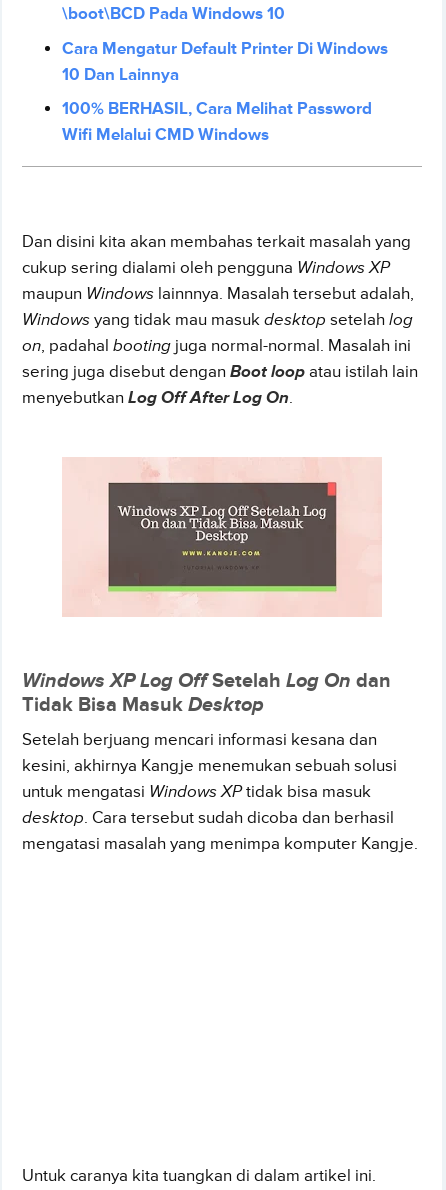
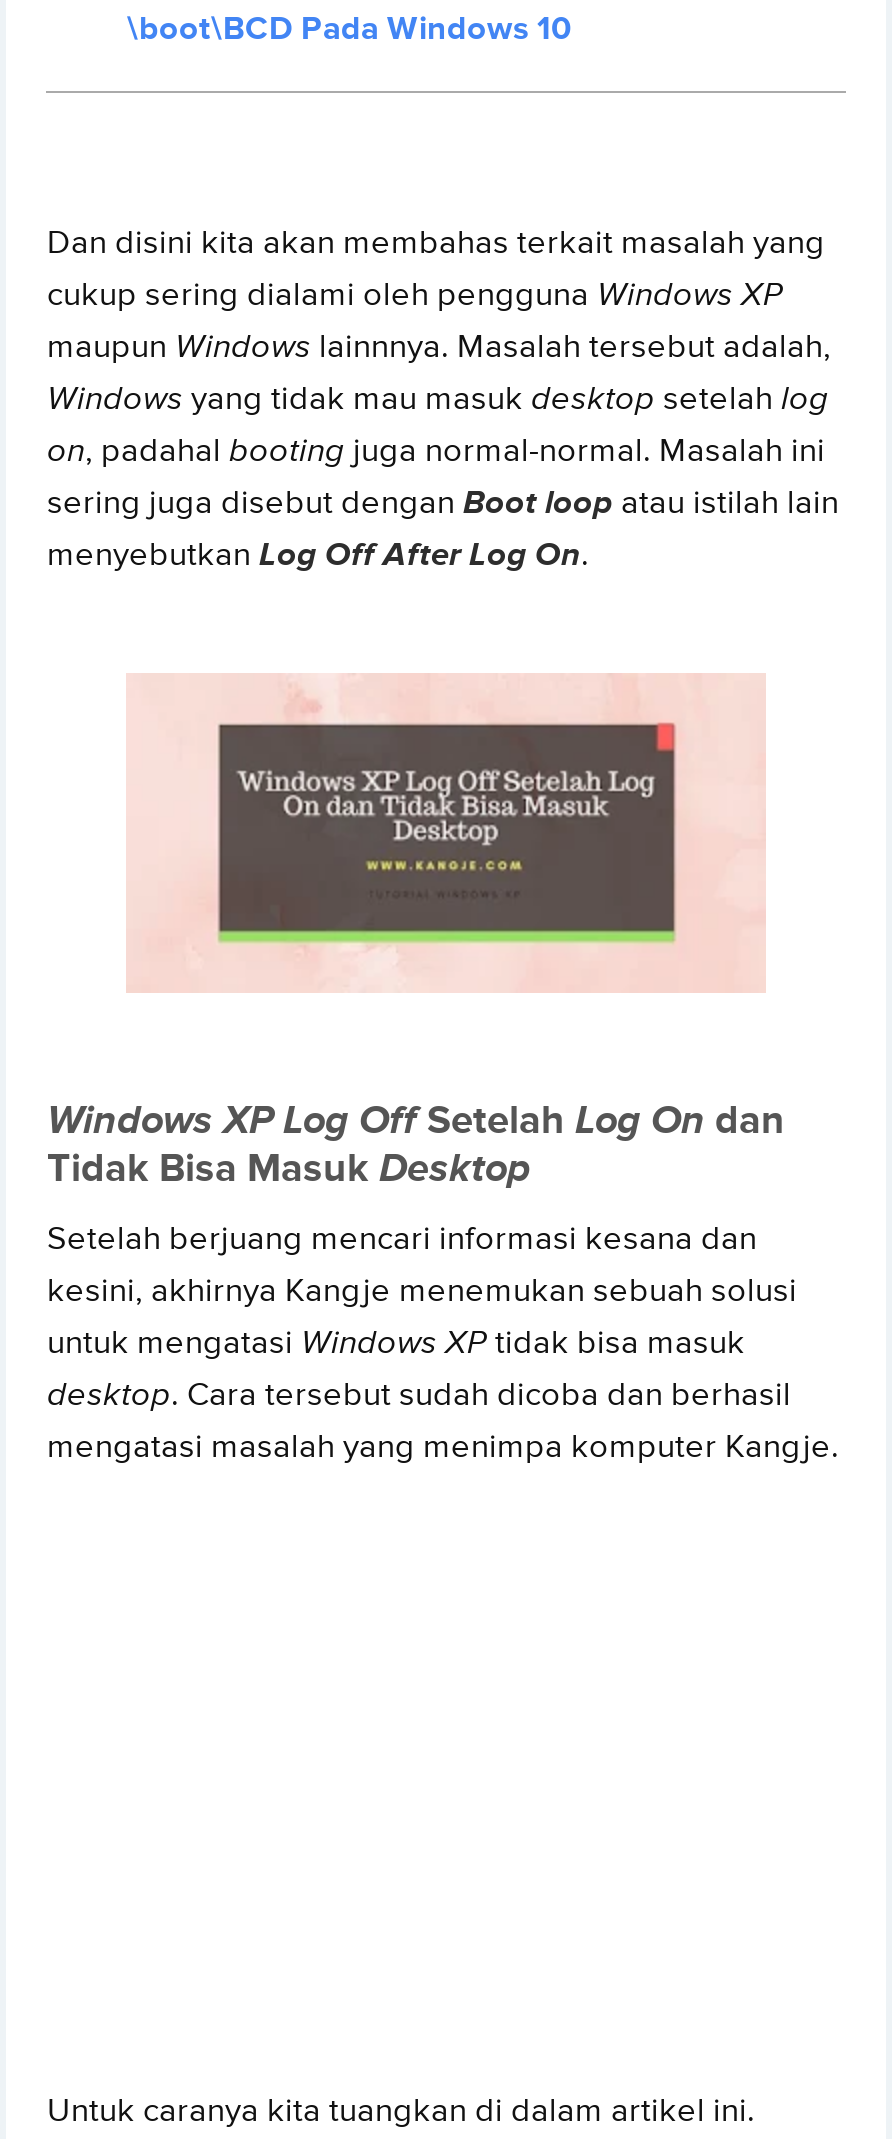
[62,38,388,145] Cara Mengatur Default Printer Di Windows | 10 Dan Lainnya | 100% BERHASIL, Cara Melihat Password | Wifi Melalui CMD Windows -> none

